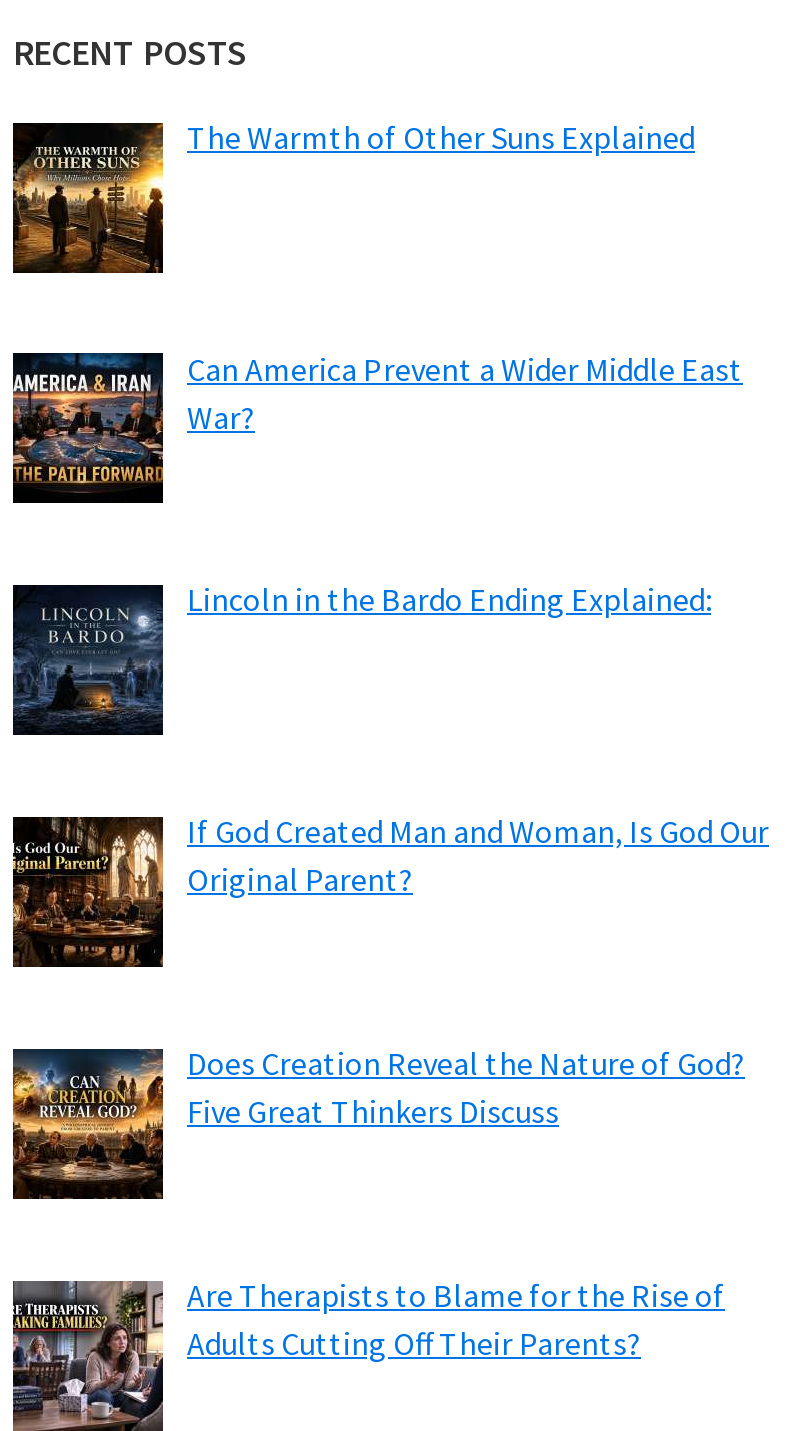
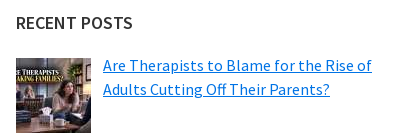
[13,116,695,275] [image] | The Warmth of Other Suns Explained -> none
[11,348,743,505] [image] | Can America Prevent a Wider Middle East | War? -> none
[11,580,711,737] [image] | Lincoln in the Bardo Ending Explained: -> none
[11,811,769,969] [image] | If God Created Man and Woman, Is God Our | Original Parent? -> none
[11,1043,745,1201] [image] | Does Creation Reveal the Nature of God? | Five Great Thinkers Discuss -> none

